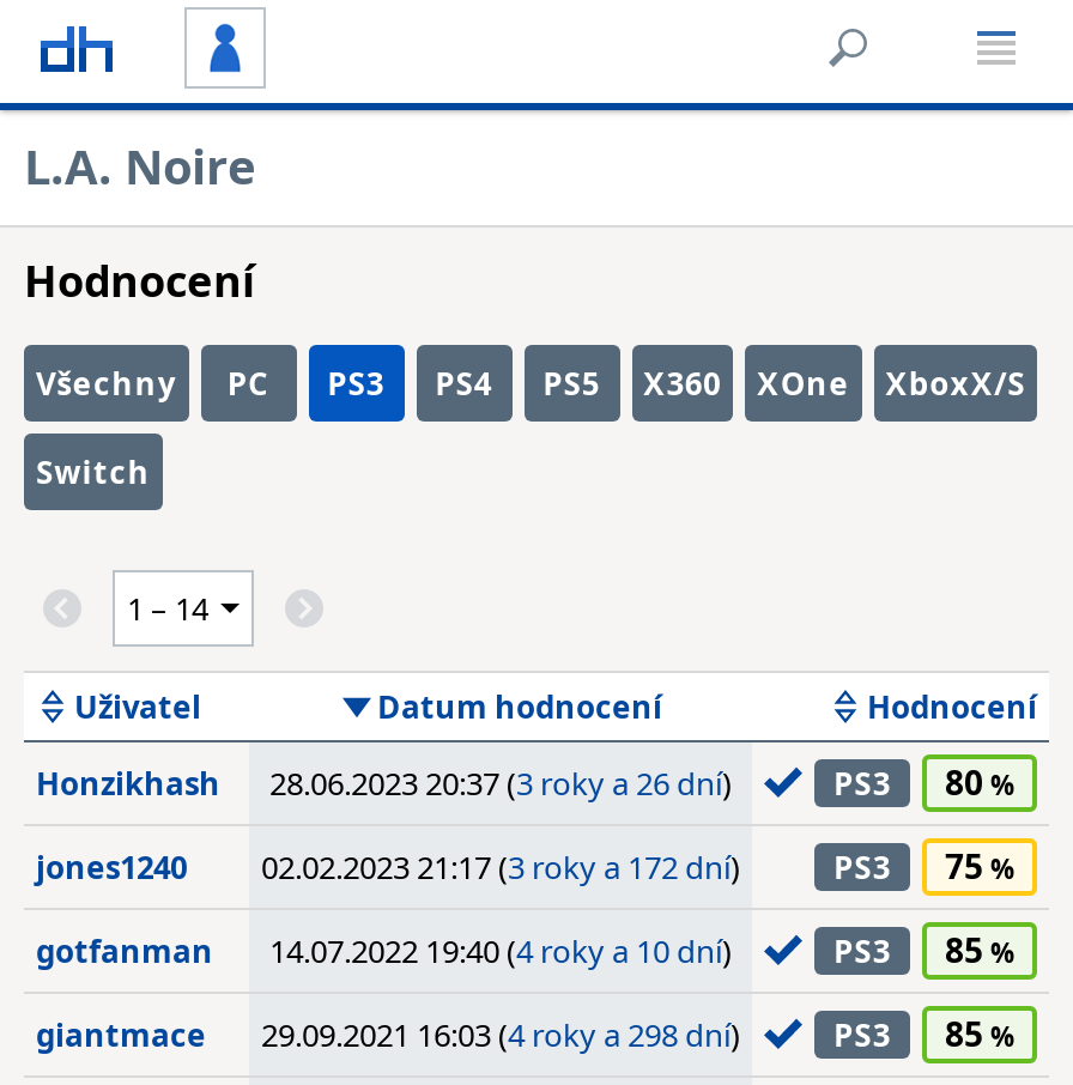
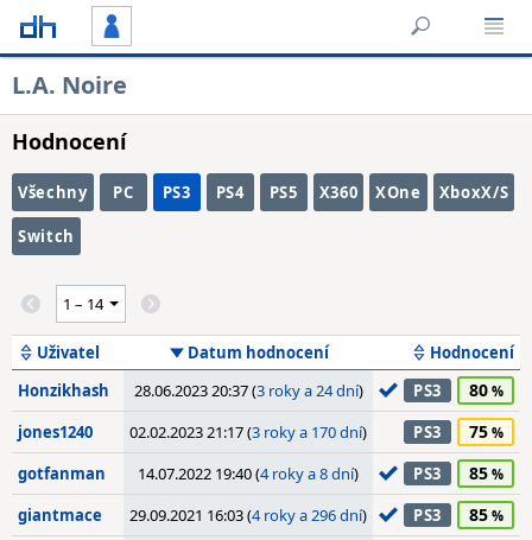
[36,762,732,805] Honzikhash 28.06.2023 20:37 (3 roky a 26 dní) -> [18,380,363,401] Honzikhash 28.06.2023 20:37 (3 roky a 24 dní)
[36,845,740,889] jones1240 02.02.2023 21:17 (3 roky a 172 dní) -> [18,421,367,443] jones1240 02.02.2023 21:17 (3 roky a 170 dní)
[36,929,732,972] gotfanman 14.07.2022 19:40 (4 roky a 10 dní) -> [18,463,359,484] gotfanman 14.07.2022 19:40 (4 roky a 8 dní)
[36,1013,740,1056] giantmace 29.09.2021 16:03 (4 roky a 298 dní) -> [18,504,367,526] giantmace 29.09.2021 16:03 (4 roky a 296 dní)

